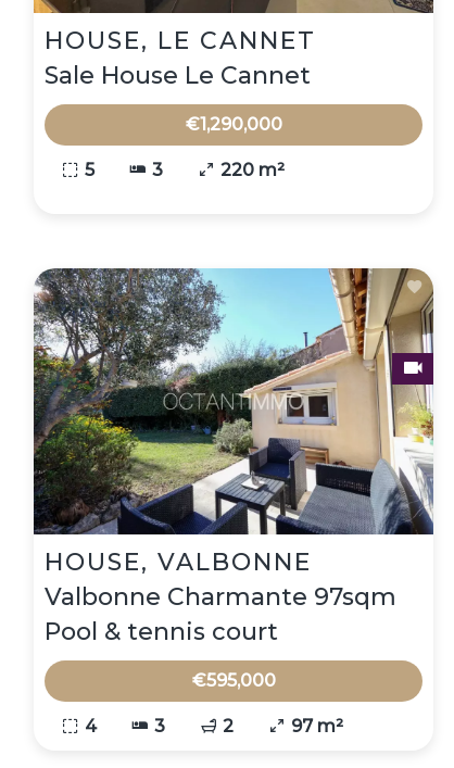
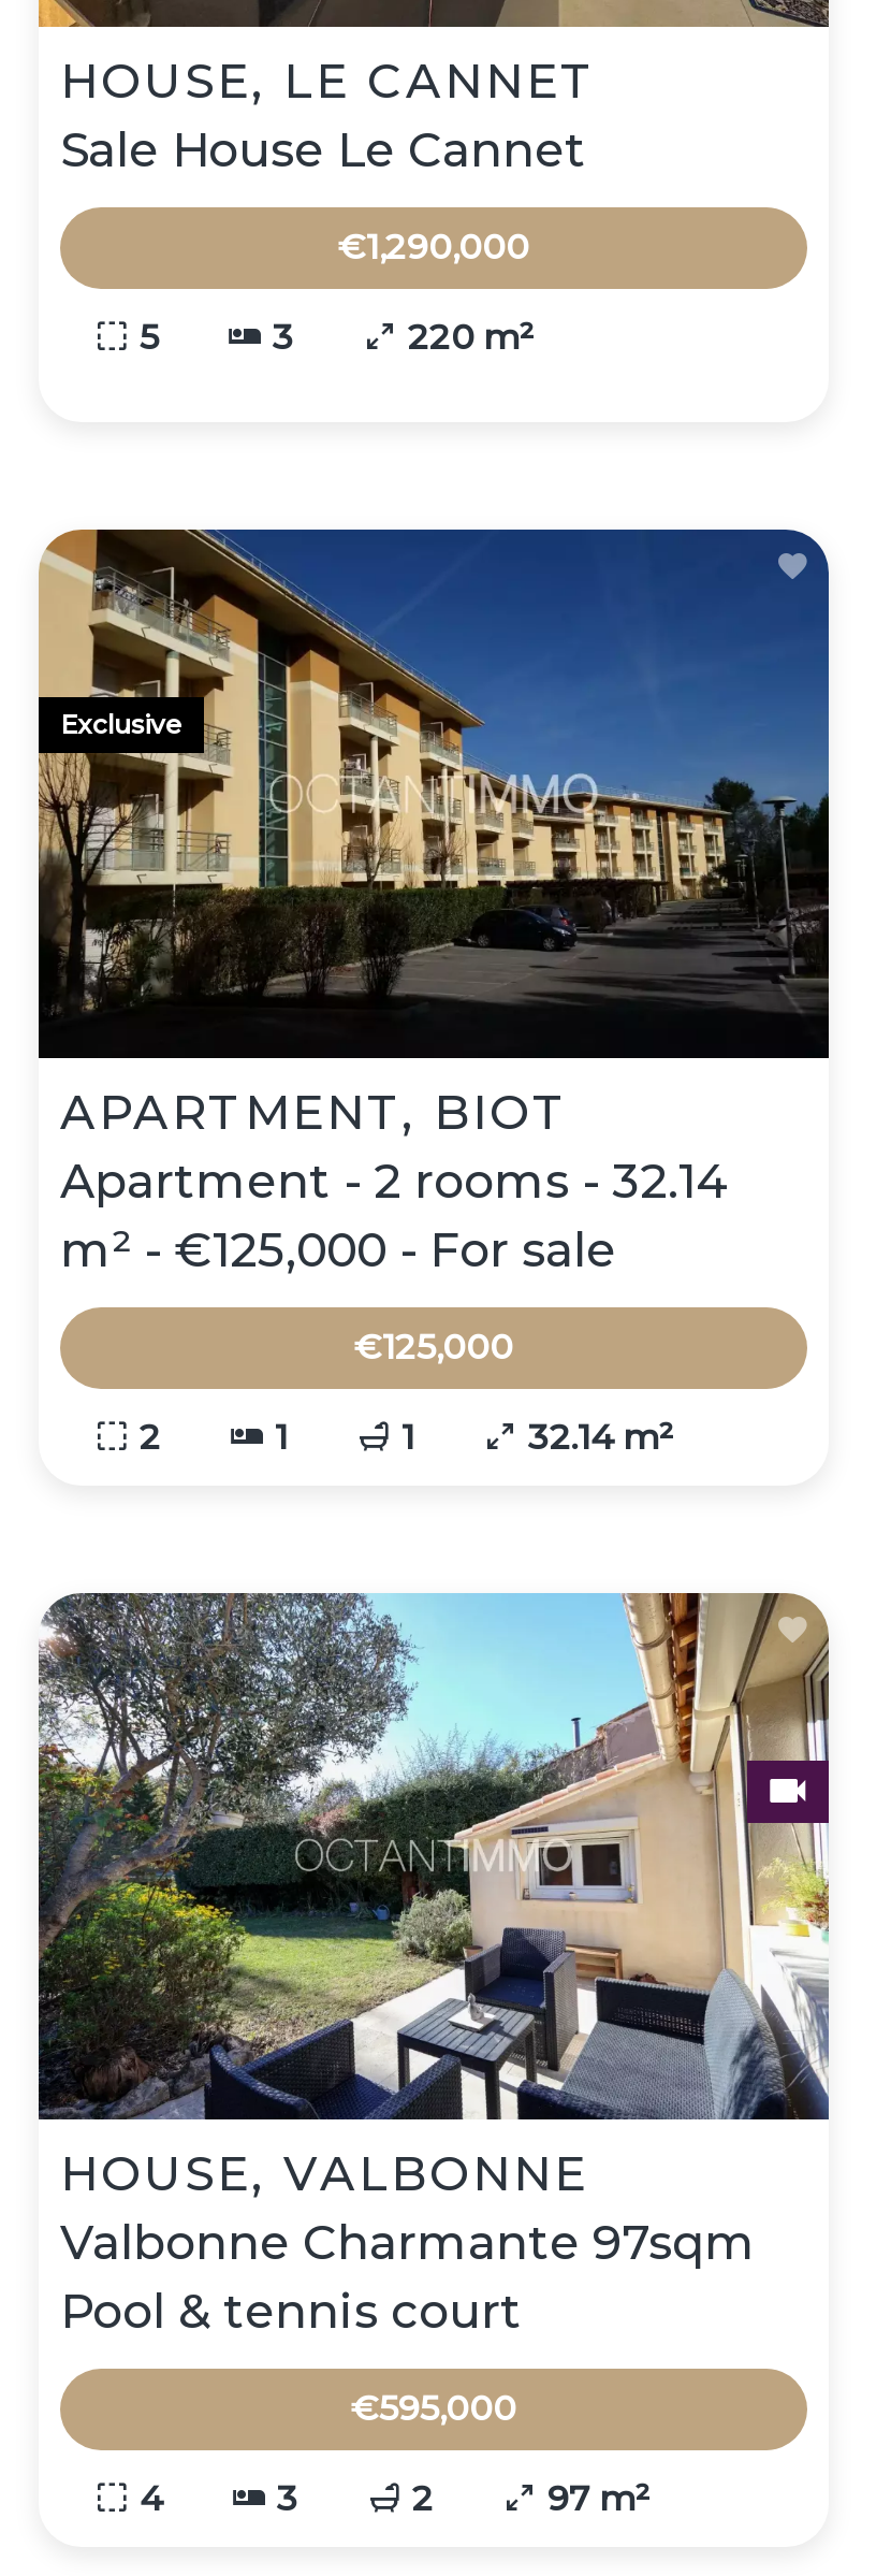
none -> [39,526,831,1061] [image] | Exclusive
none -> [60,1083,728,1457] APARTMENT, BIOT | Apartment - 2 rooms - 32.14 | m² - €125,000 - For sale | €125,000 | 2 | 1 | 1 | 32.14 m²

